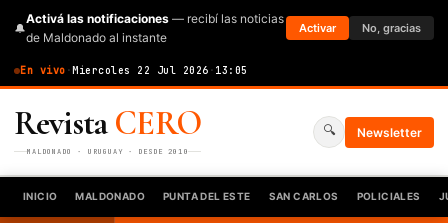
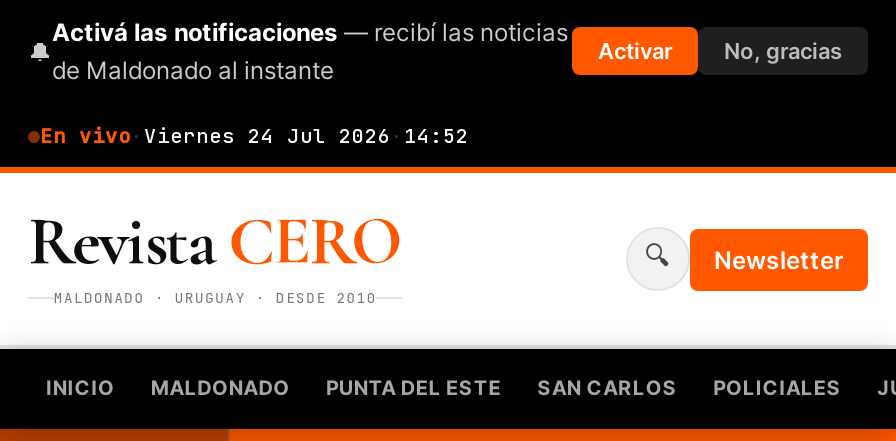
[20,64,247,77] En vivo · Miercoles 22 Jul 2026 · 13:05 -> [40,123,469,149] En vivo · Viernes 24 Jul 2026 · 14:52

